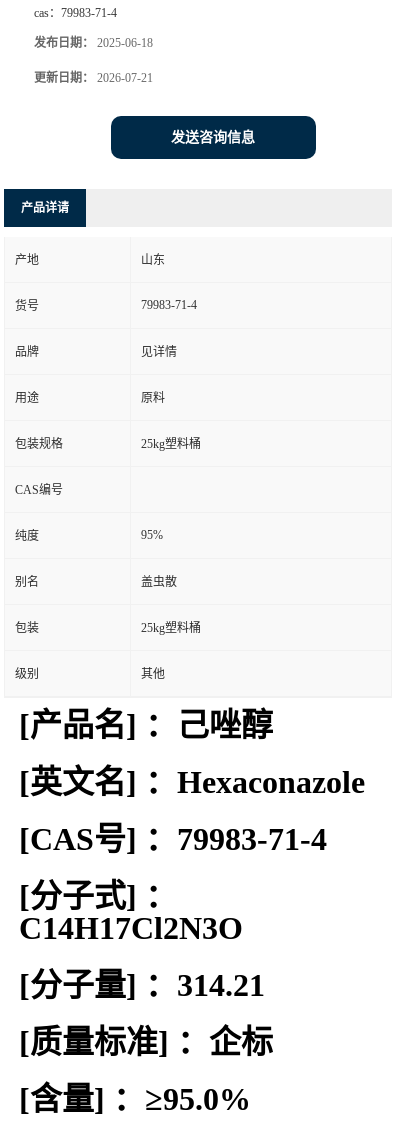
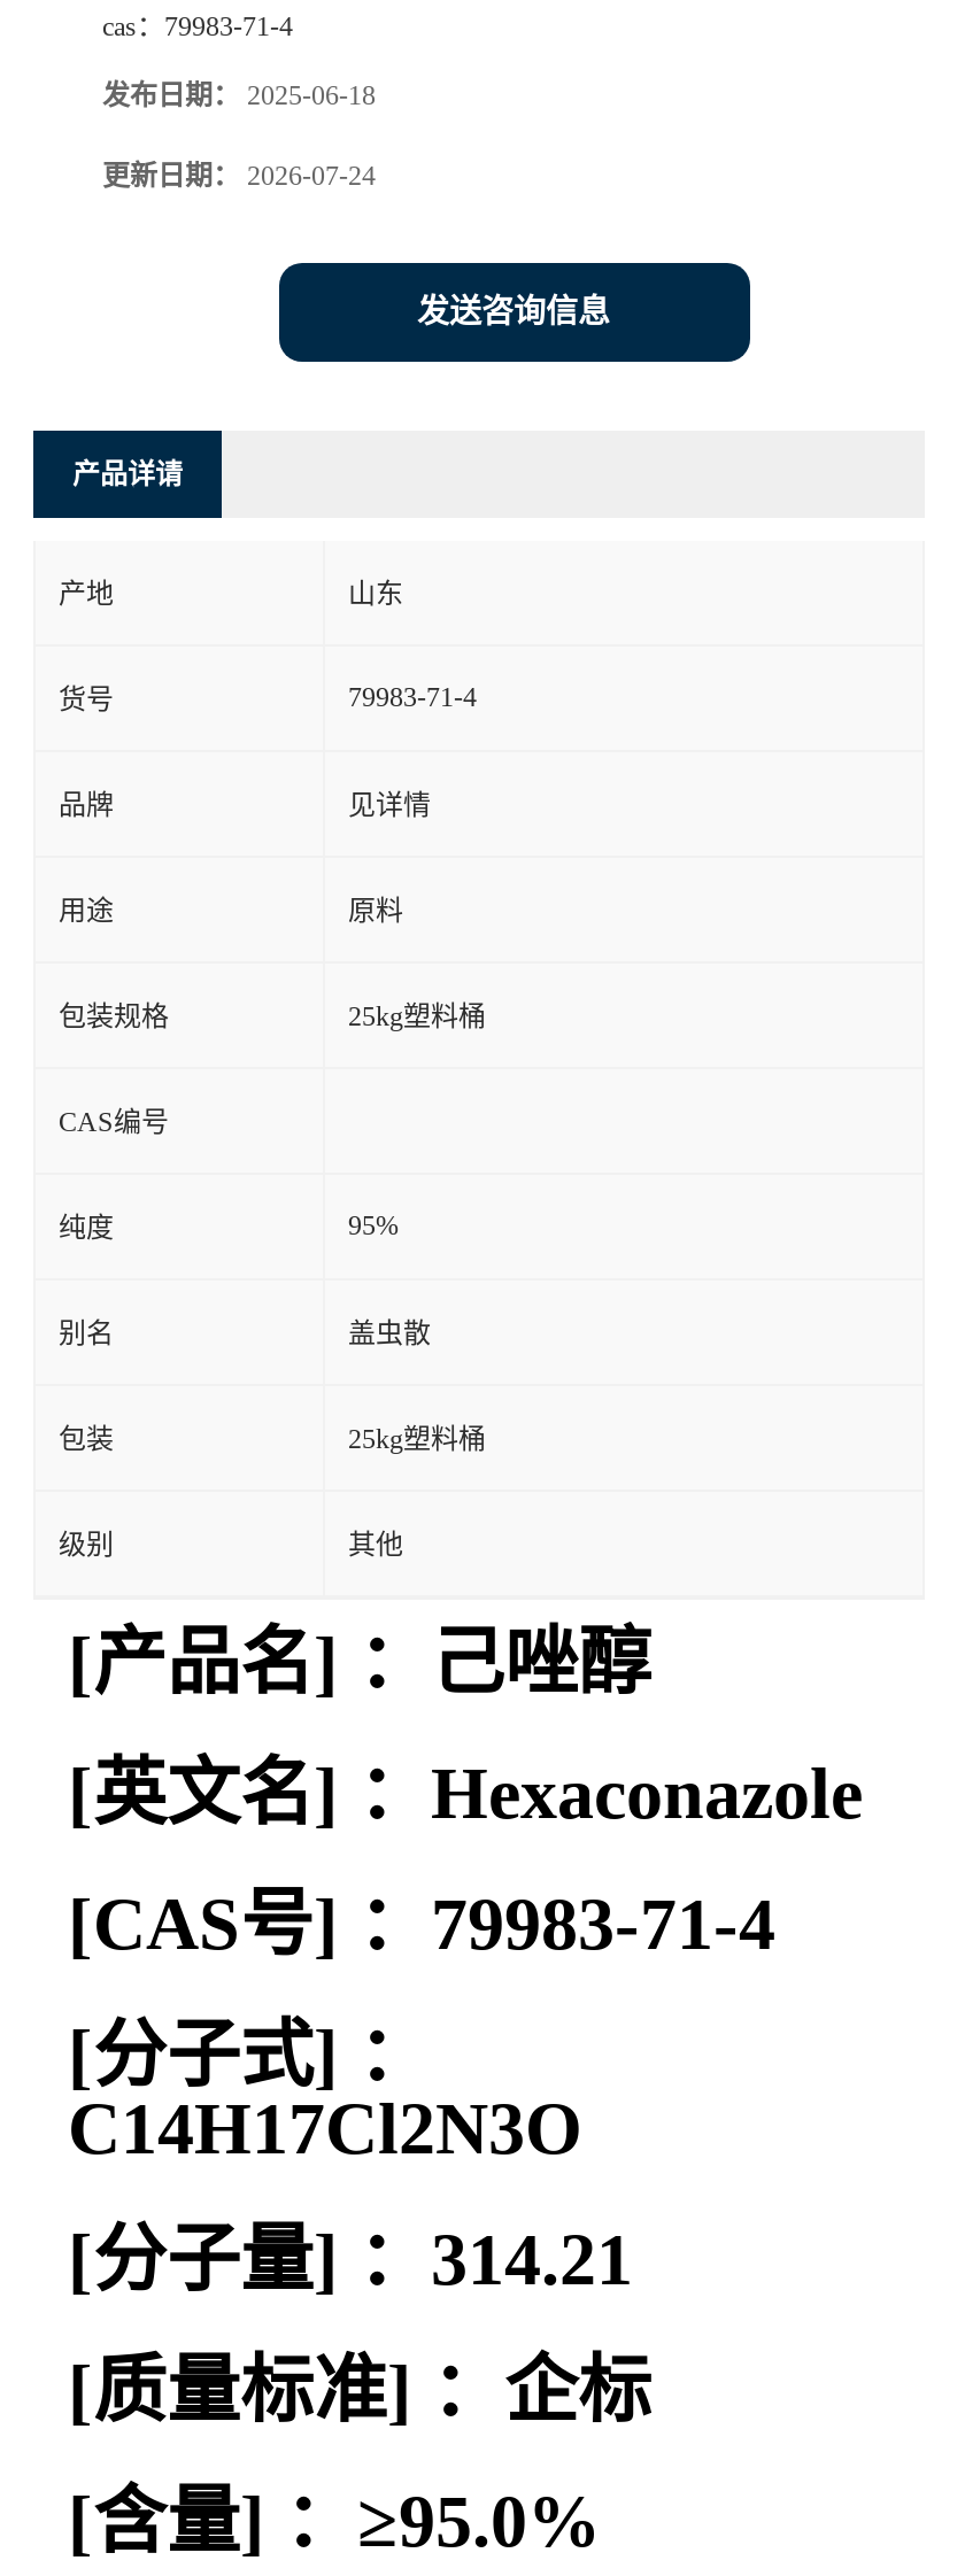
[34,71,153,85] 更新日期：2026-07-21 -> [102,161,376,193] 更新日期：2026-07-24

